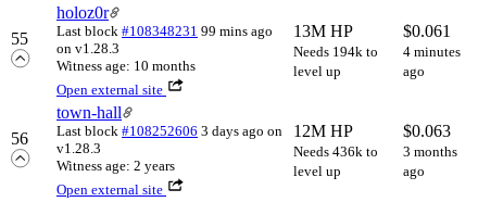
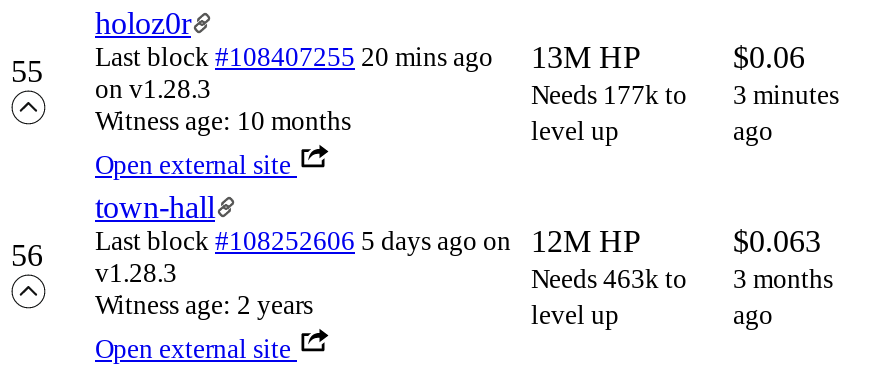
[56,23,273,39] Last block #108348231 99 mins ago -> [95,43,493,73] Last block #108407255 20 mins ago
[403,22,451,41] $0.061 -> [733,41,805,75] $0.06
[293,44,378,60] Needs 194k to -> [531,81,687,111] Needs 177k to
[403,44,461,60] 4 minutes -> [733,81,839,111] 3 minutes
[56,123,282,139] Last block #108252606 3 days ago on -> [95,227,511,257] Last block #108252606 5 days ago on
[293,144,457,160] Needs 436k to 3 months -> [531,265,833,295] Needs 463k to 3 months

